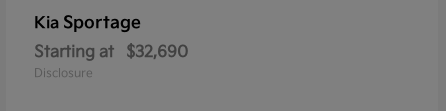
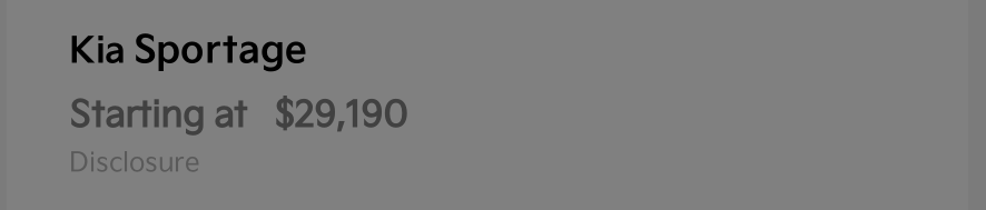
[34,43,188,62] Starting at $32,690 -> [69,95,407,137] Starting at $29,190

